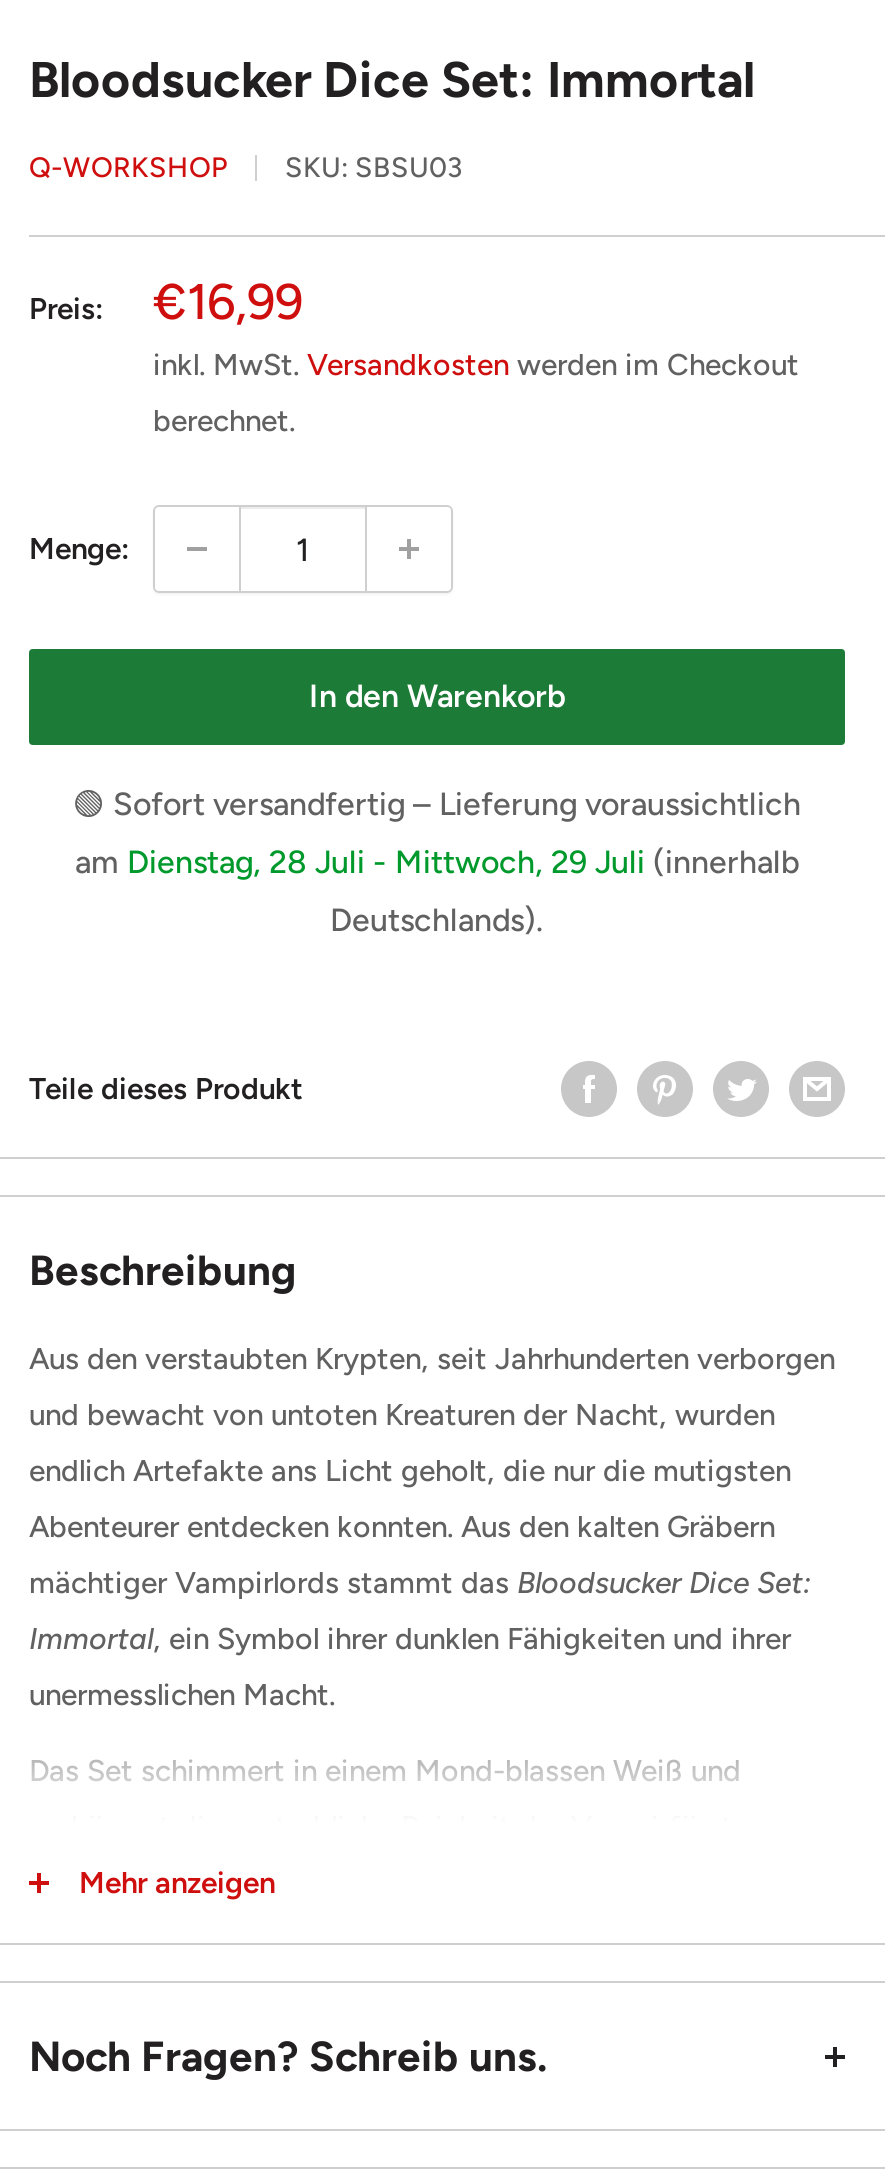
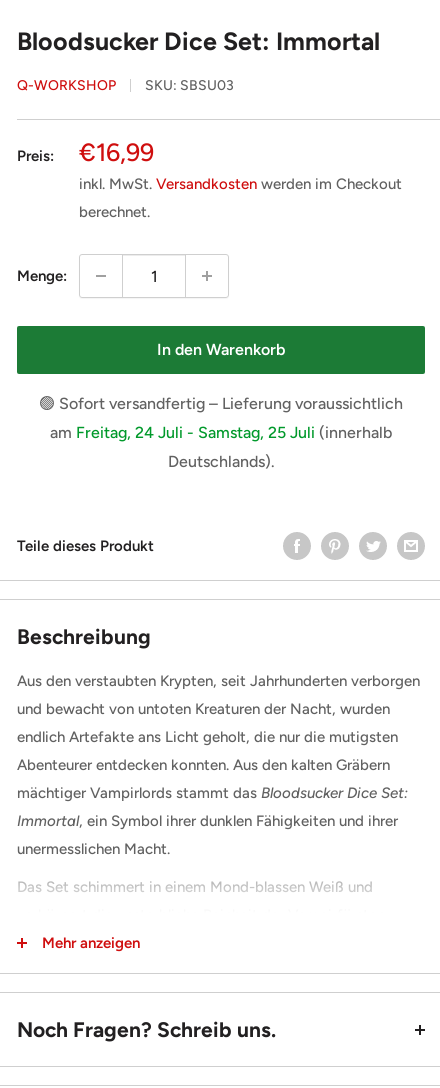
[75,843,799,881] am Dienstag, 28 Juli - Mittwoch, 29 Juli (innerhalb -> [50,423,392,442] am Freitag, 24 Juli - Samstag, 25 Juli (innerhalb

